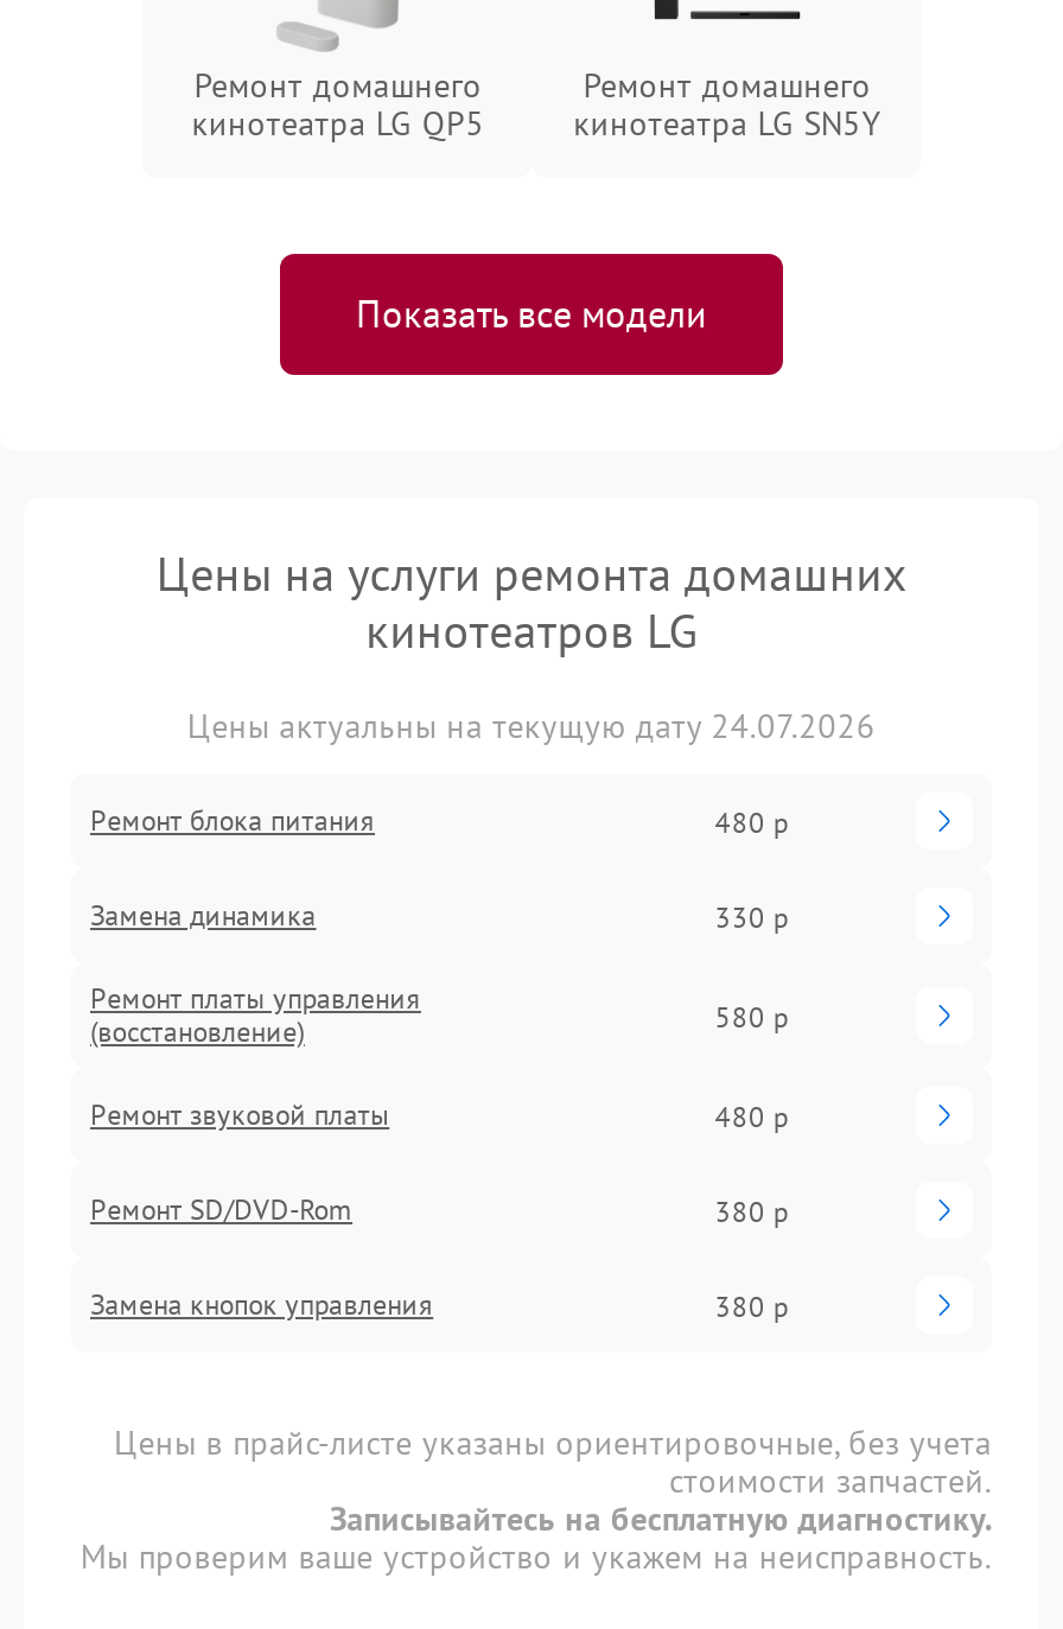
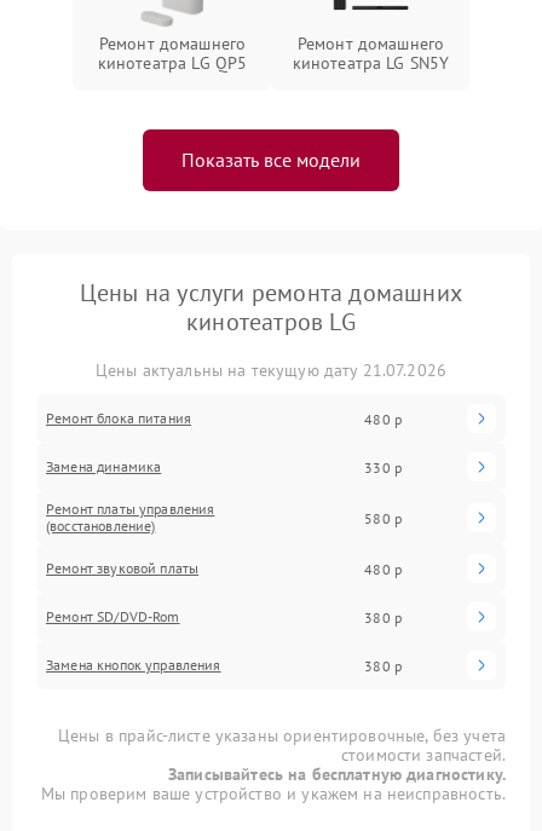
[187,705,876,747] Цены актуальны на текущую дату 24.07.2026 -> [95,359,447,381] Цены актуальны на текущую дату 21.07.2026

